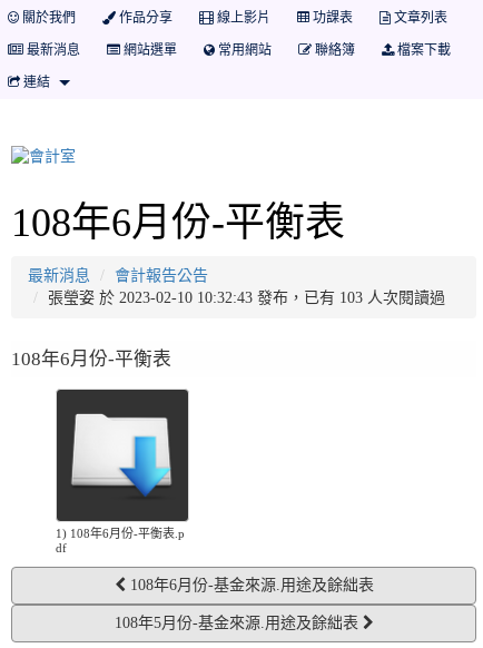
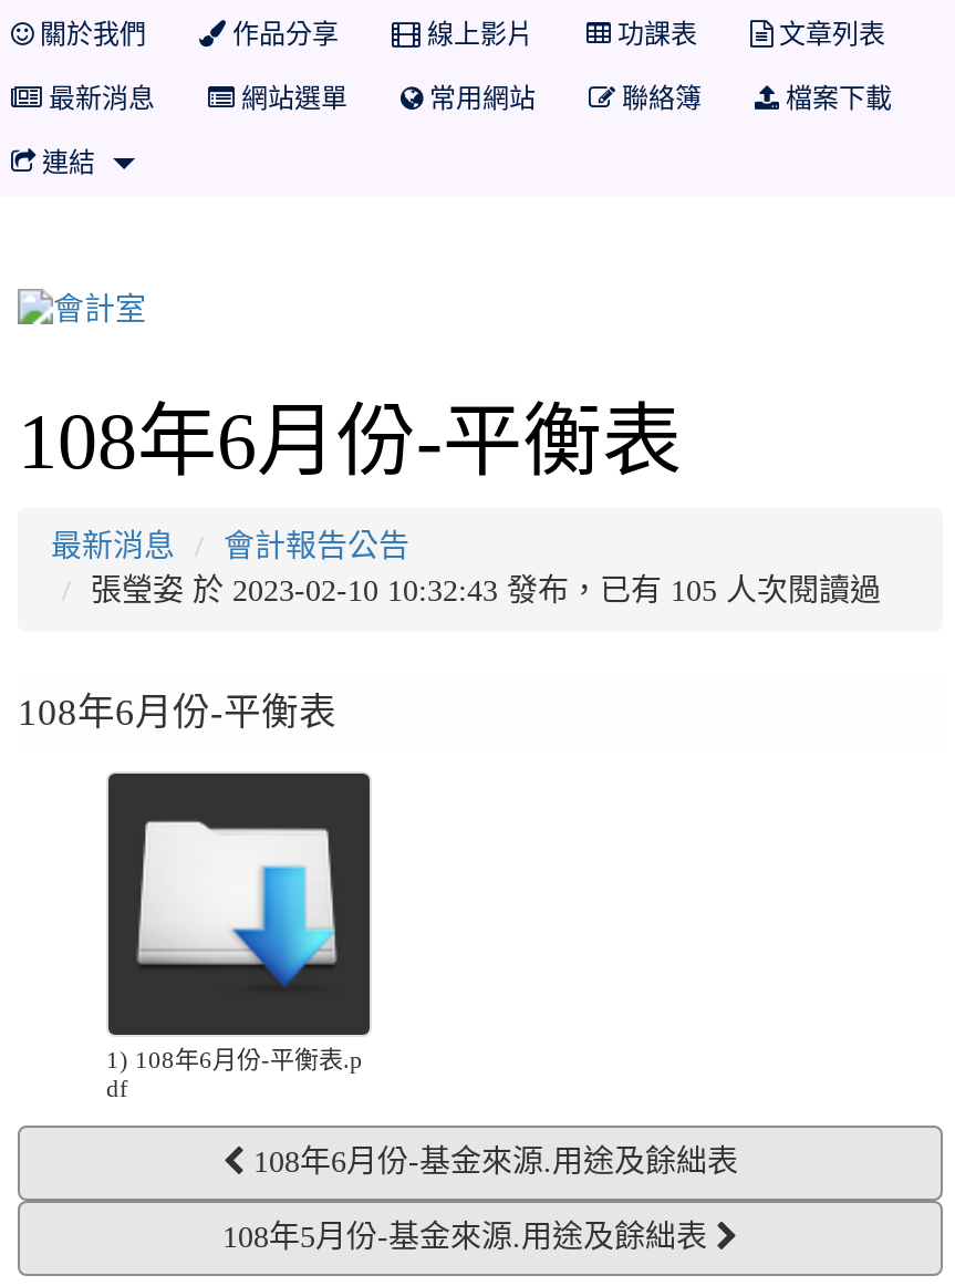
[48,289,445,306] 張瑩姿 於 2023-02-10 10:32:43 發布，已有 103 人次閱讀過 -> [91,574,881,608] 張瑩姿 於 2023-02-10 10:32:43 發布，已有 105 人次閱讀過

